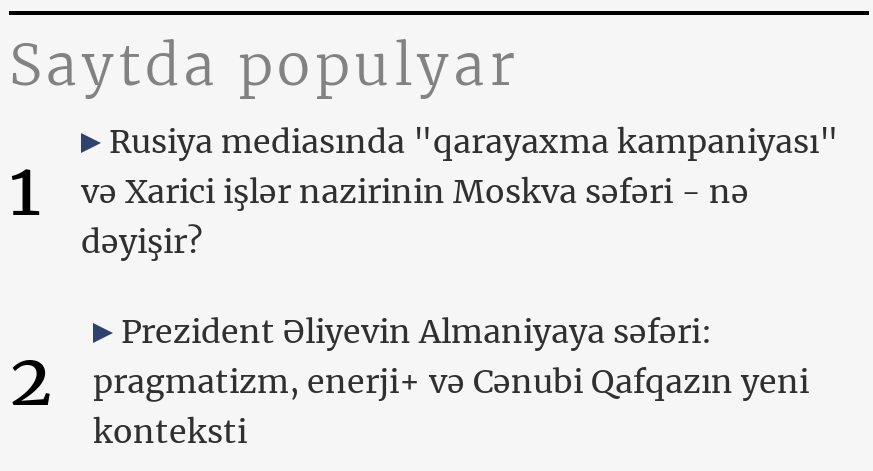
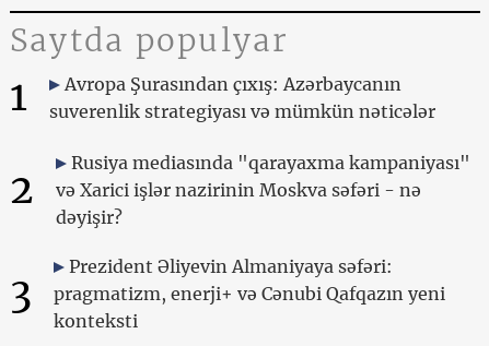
none -> [10,73,435,214] Avropa Şurasından çıxış: Azərbaycanın | suverenlik strategiyası və mümkün nəticələr | 2
[9,335,809,425] 2 pragmatizm, enerji+ və Cənubi Qafqazın yeni -> [10,268,445,317] 3 pragmatizm, enerji+ və Cənubi Qafqazın yeni

